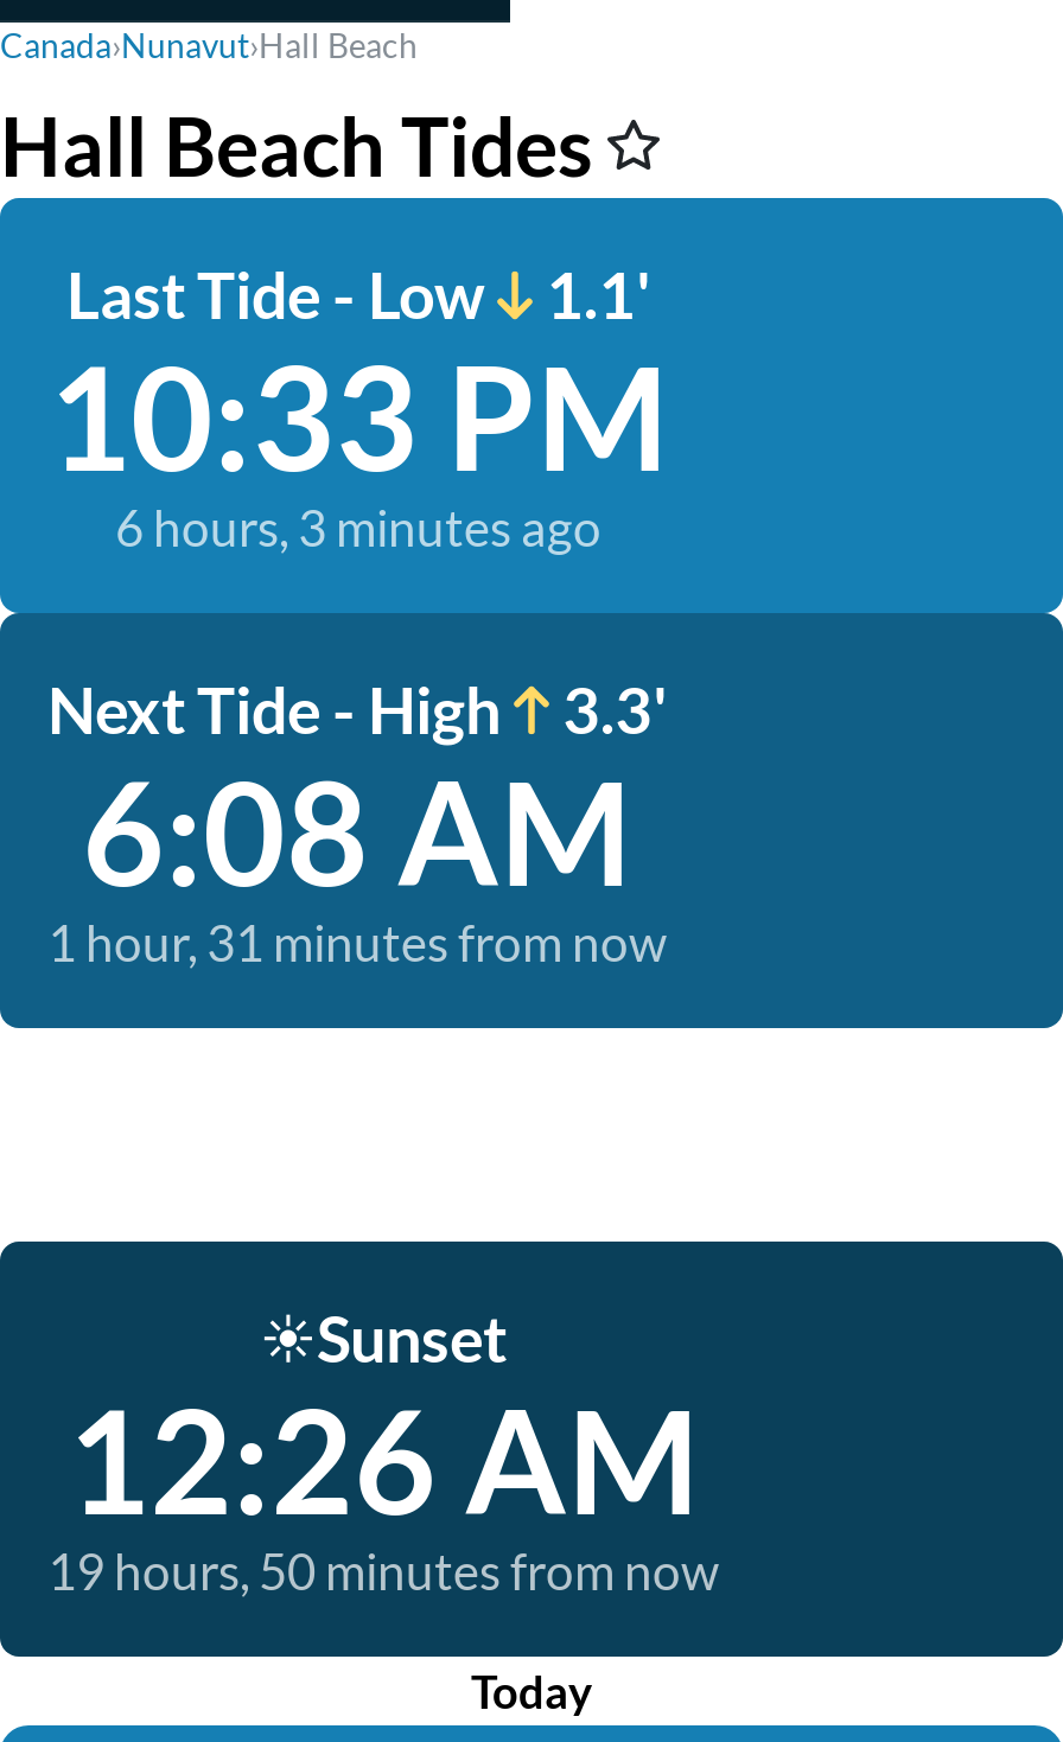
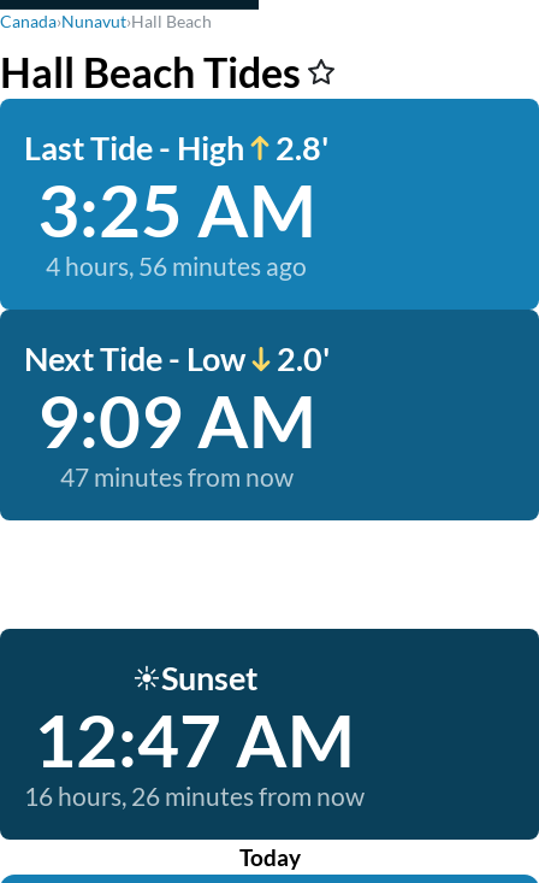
[47,255,669,556] Last Tide - Low | 1.1' | 10:33 PM | 6 hours, 3 minutes ago -> [24,128,328,281] Last Tide - High | 2.8' | 3:25 AM | 4 hours, 56 minutes ago
[47,670,667,971] Next Tide - High | 3.3' | 6:08 AM | 1 hour, 31 minutes from now -> [24,339,330,491] Next Tide - Low | 2.0' | 9:09 AM | 47 minutes from now
[66,1374,700,1545] 12:26 AM -> [34,696,355,783] 12:47 AM
[47,1540,719,1600] 19 hours, 50 minutes from now -> [24,781,365,811] 16 hours, 26 minutes from now

